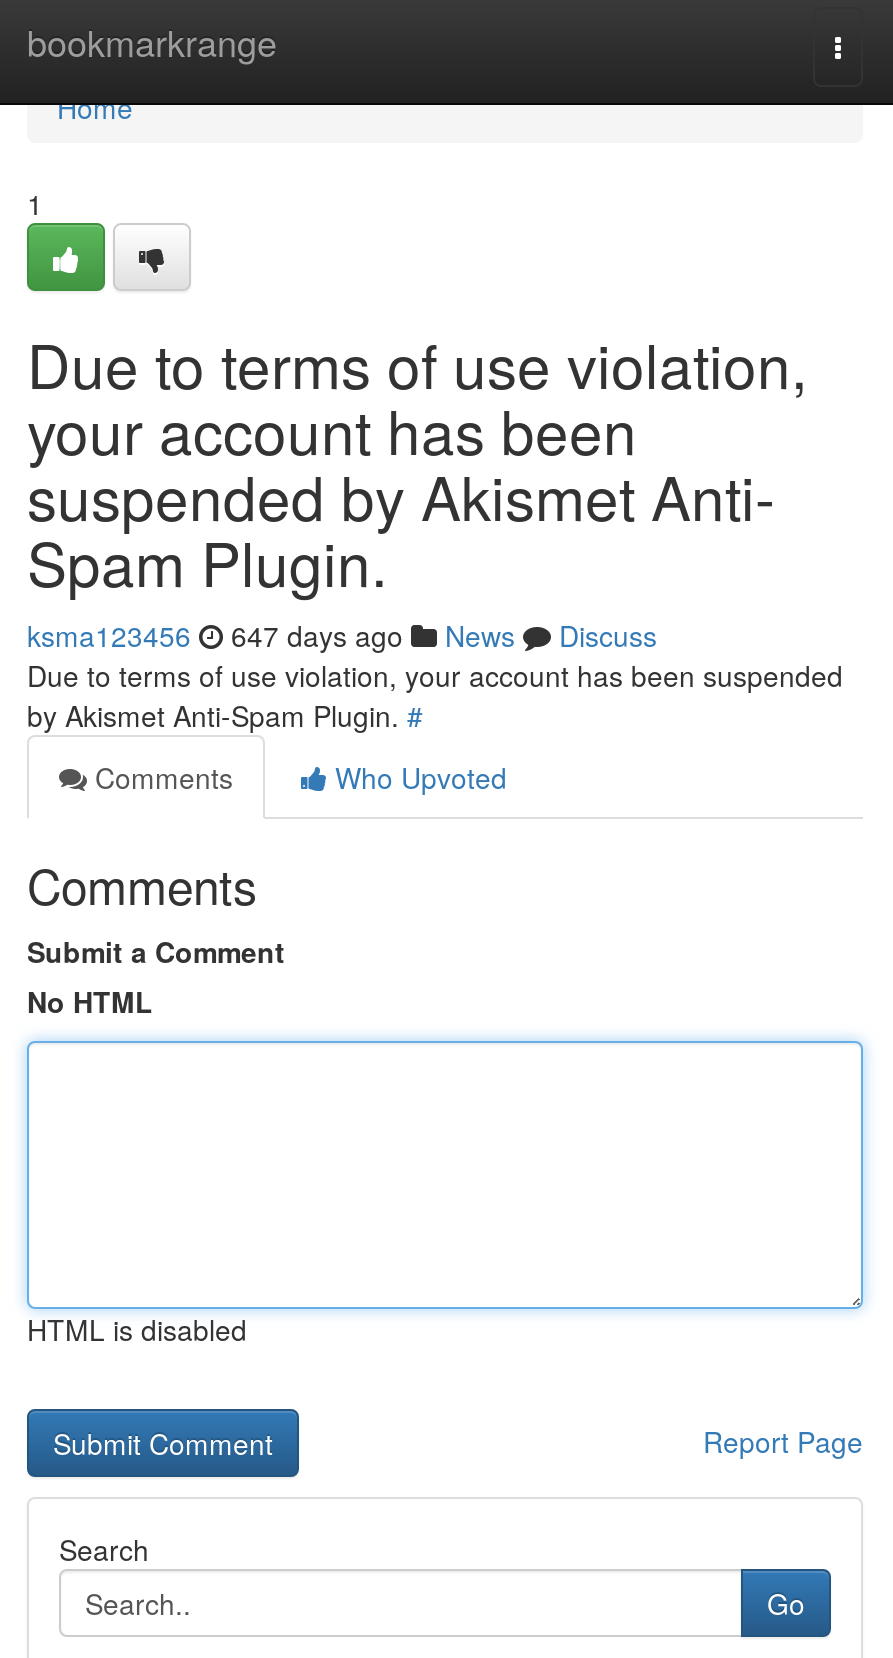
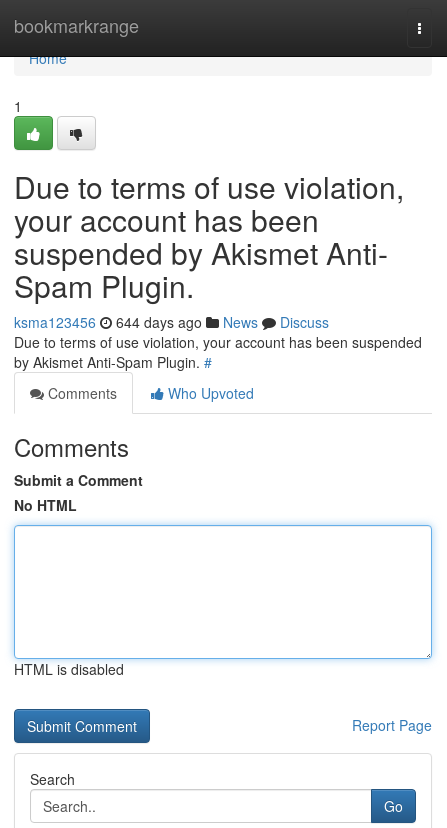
[27,615,657,655] ksma123456 647 days ago News Discuss -> [14,312,329,332] ksma123456 644 days ago News Discuss

